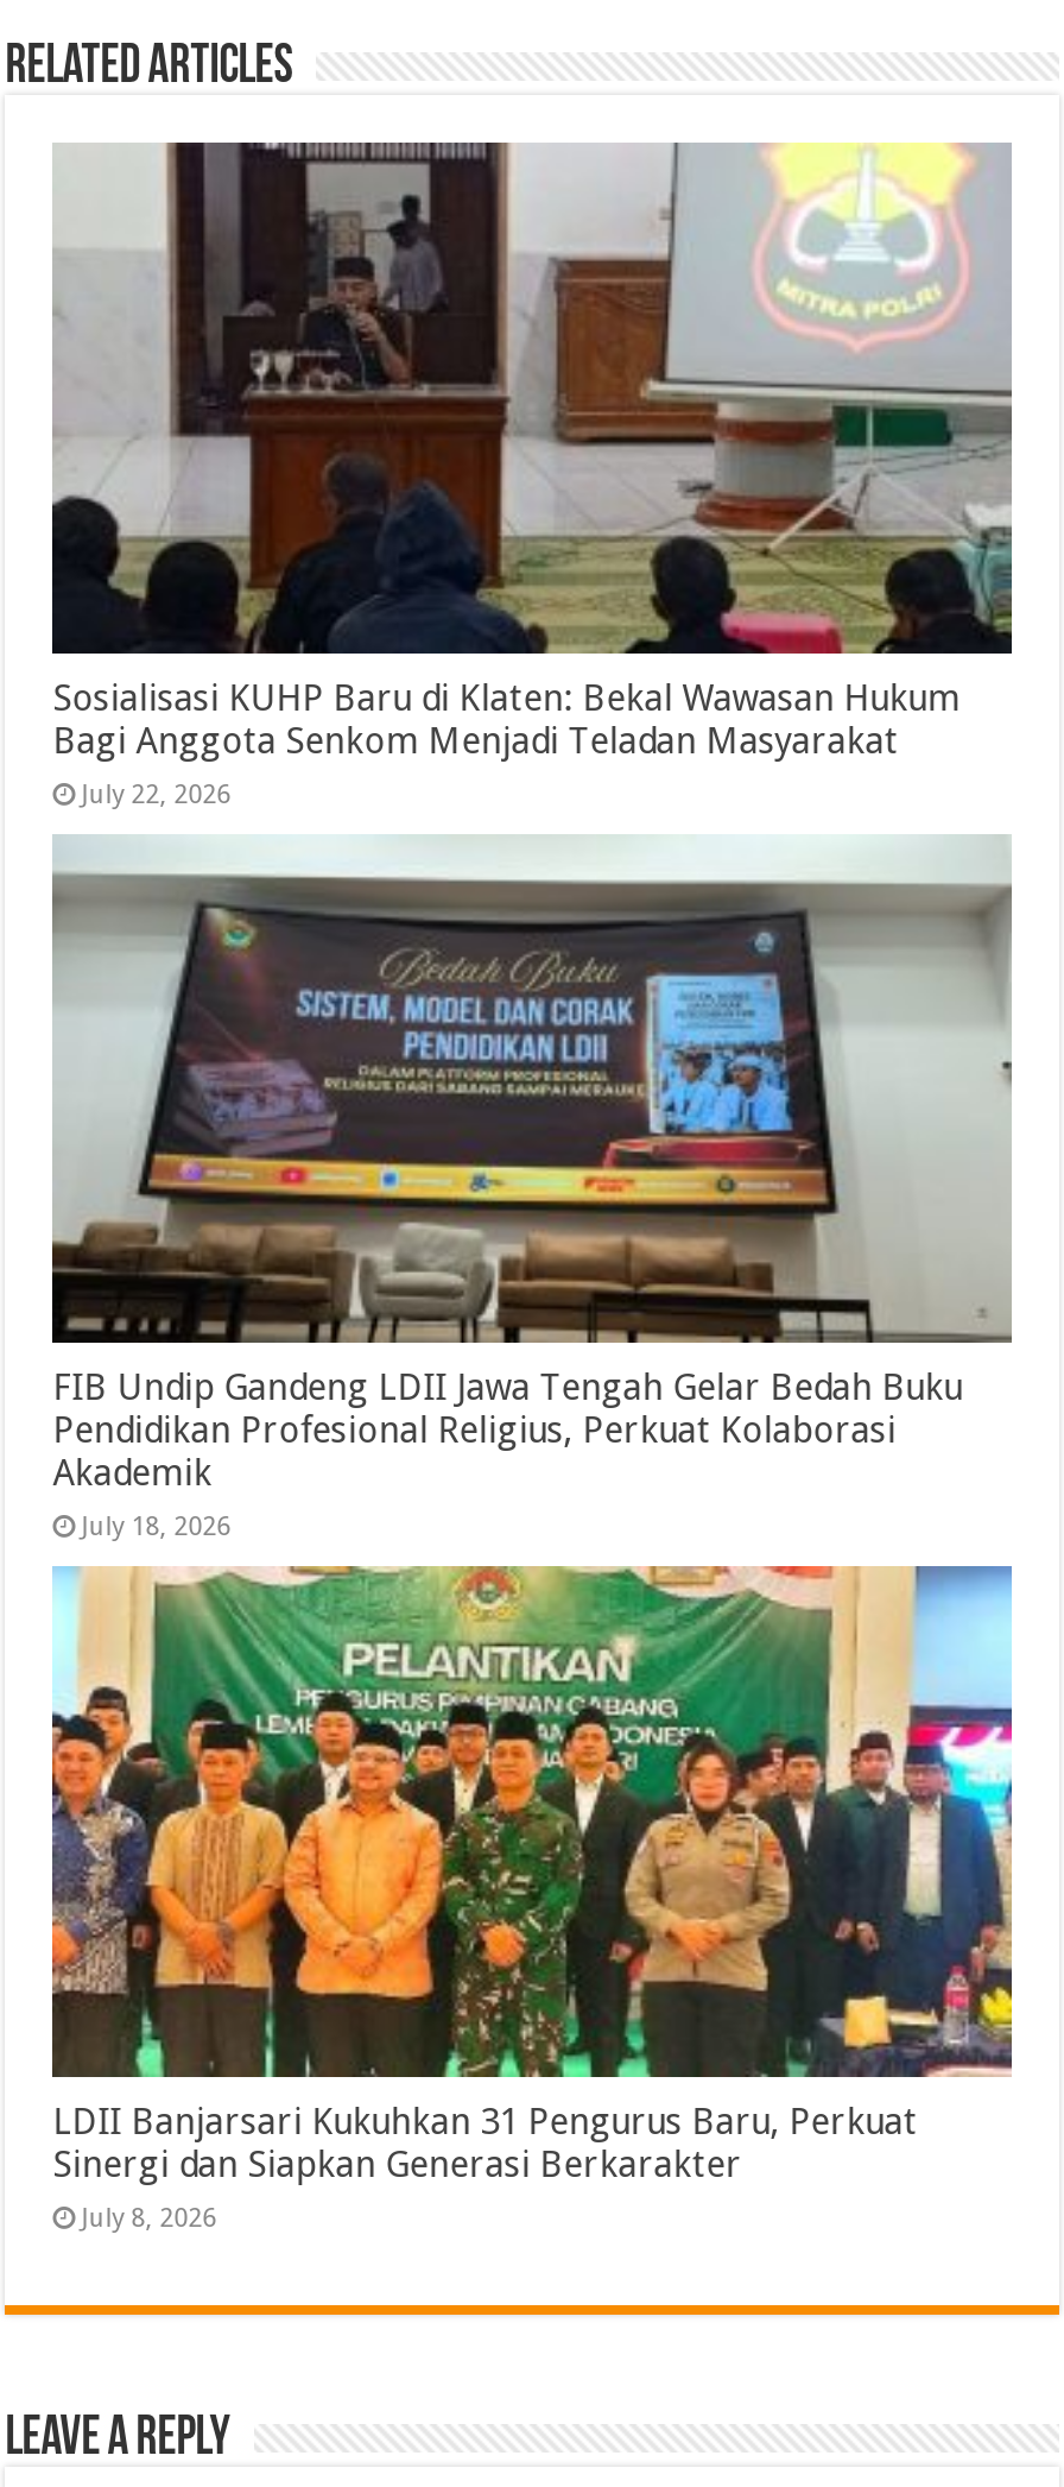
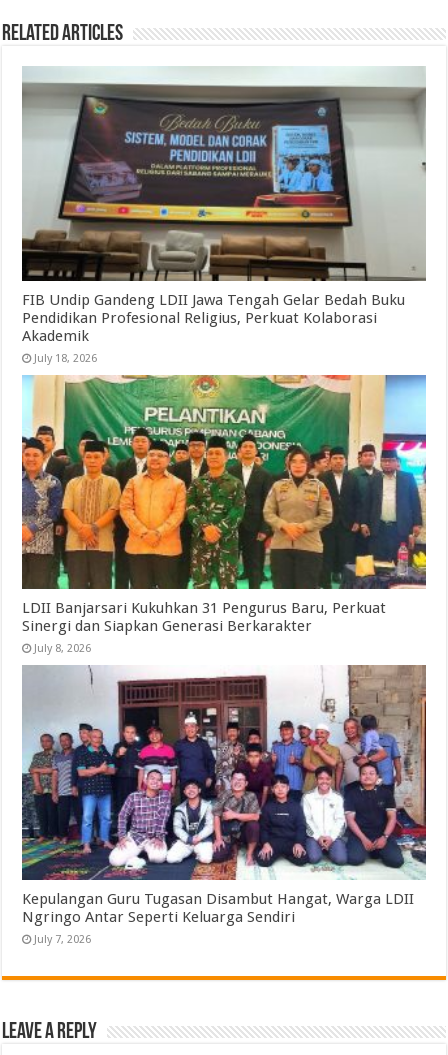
[52,140,1012,809] [image] | Sosialisasi KUHP Baru di Klaten: Bekal Wawasan Hukum | Bagi Anggota Senkom Menjadi Teladan Masyarakat | July 22, 2026 -> none
moved [50,846,962,2234] -> [21,71,405,655]: [image] | FIB Undip Gandeng LDII Jawa Tengah Gelar Bedah Buku | Pendidikan Profesional Religius, Perkuat Kolaborasi | Akademik | July 18, 2026 | LDII Banjarsari Kukuhkan 31 Pengurus Baru, Perkuat | Sinergi dan Siapkan Generasi Berkarakter | July 8, 2026
none -> [21,664,427,946] [image] | Kepulangan Guru Tugasan Disambut Hangat, Warga LDII | Ngringo Antar Seperti Keluarga Sendiri | July 7, 2026

